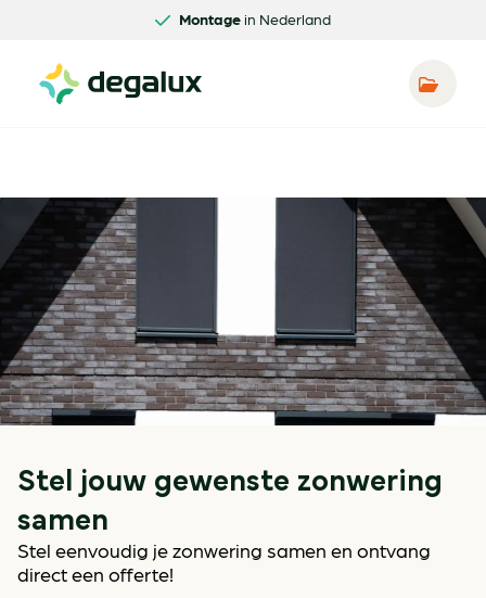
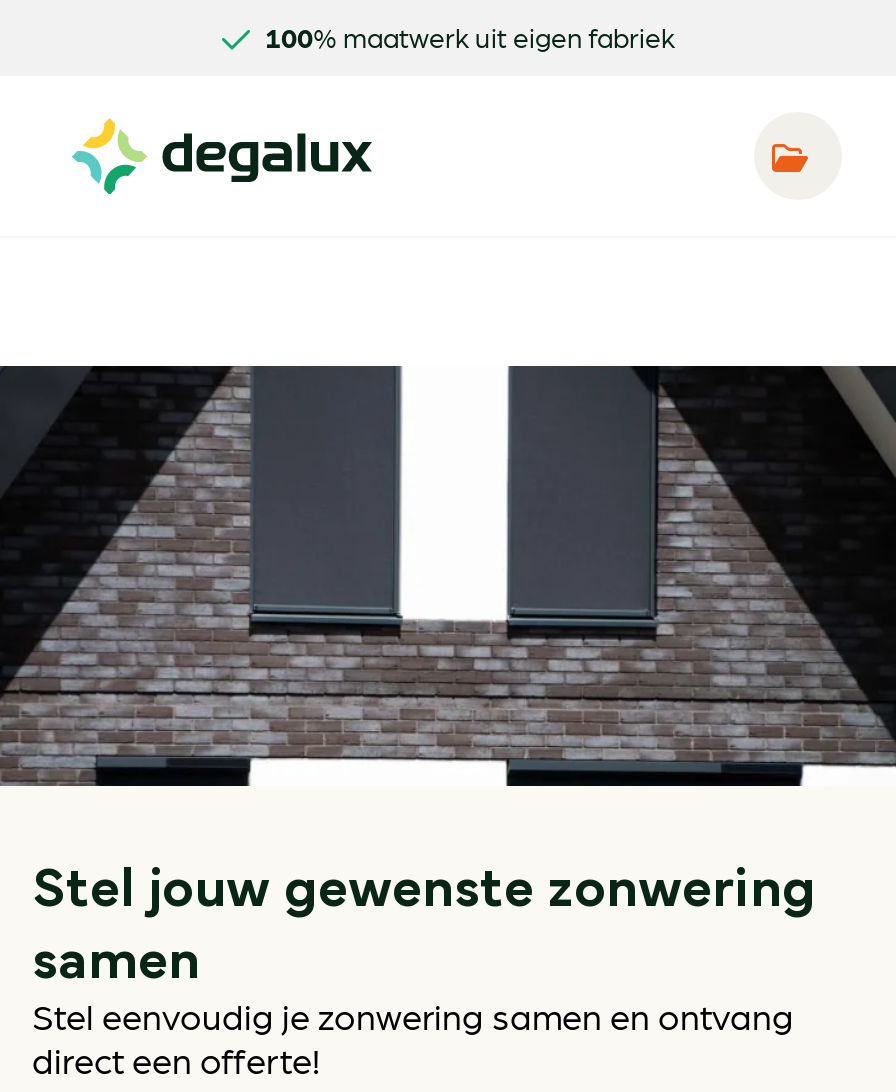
[179,10,331,28] Montage in Nederland -> [265,20,675,54] 100% maatwerk uit eigen fabriek

